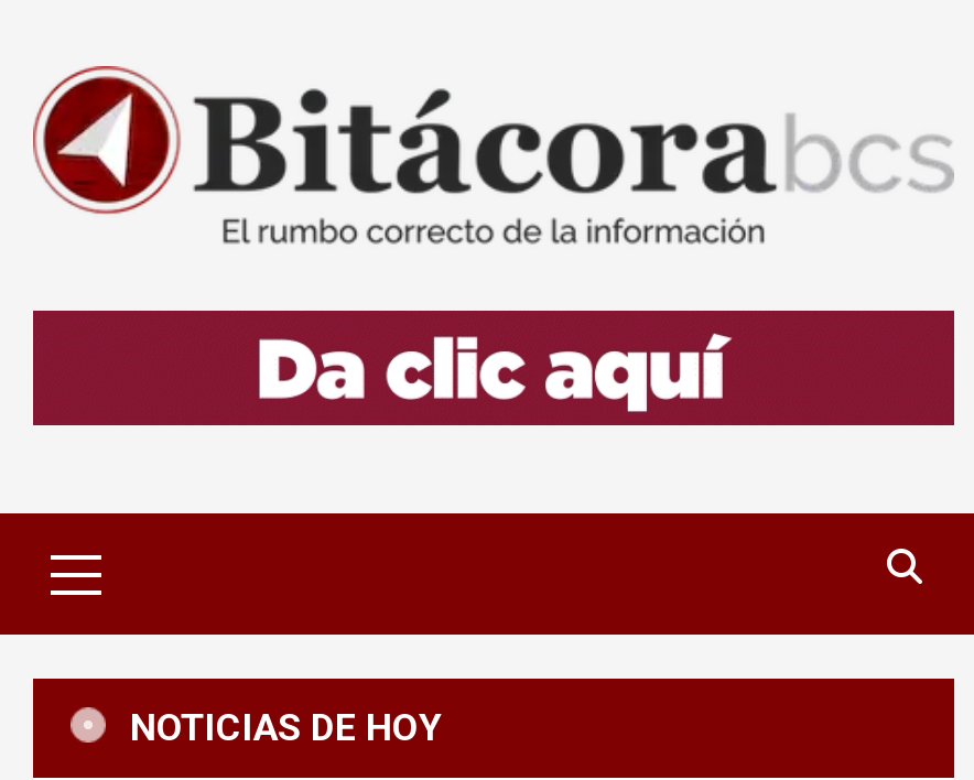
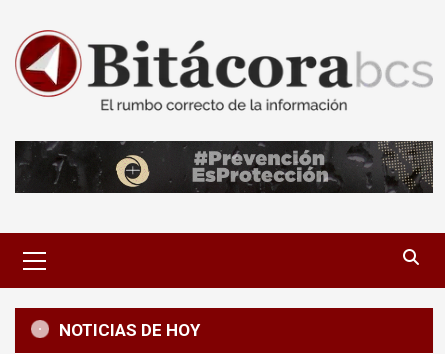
[31,308,954,427] [image] -> [14,140,433,194] [image]

